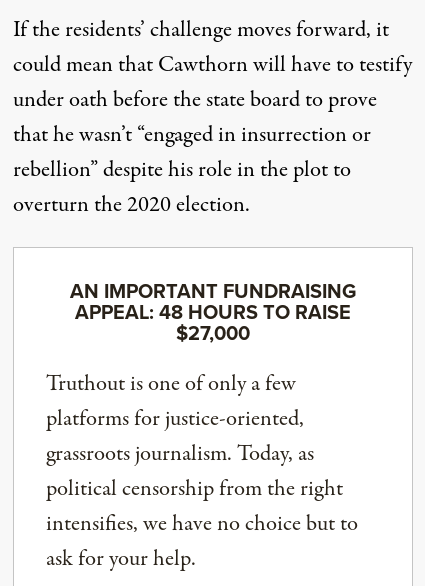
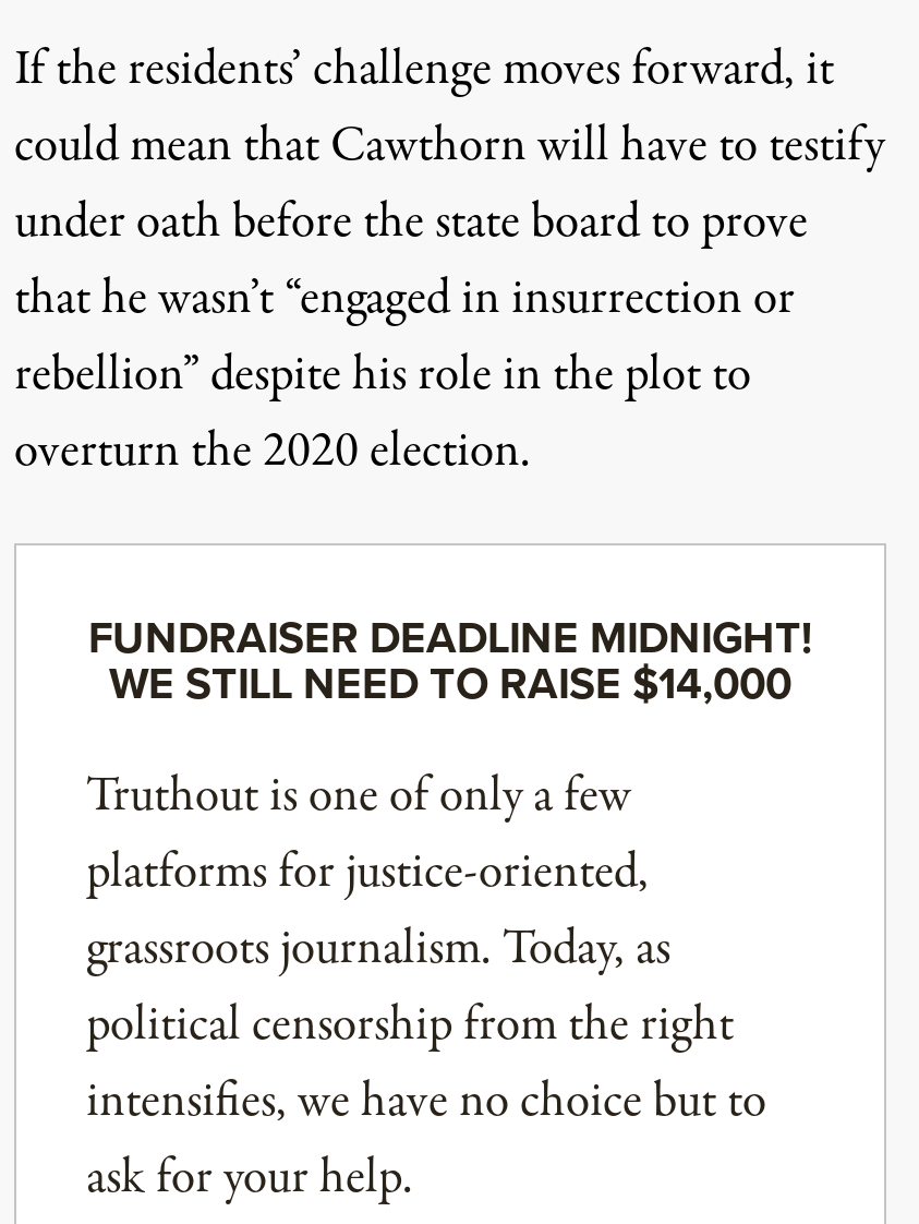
[70,276,356,347] AN IMPORTANT FUNDRAISING | APPEAL: 48 HOURS TO RAISE | $27,000 -> [88,605,812,717] FUNDRAISER DEADLINE MIDNIGHT! | WE STILL NEED TO RAISE $14,000

